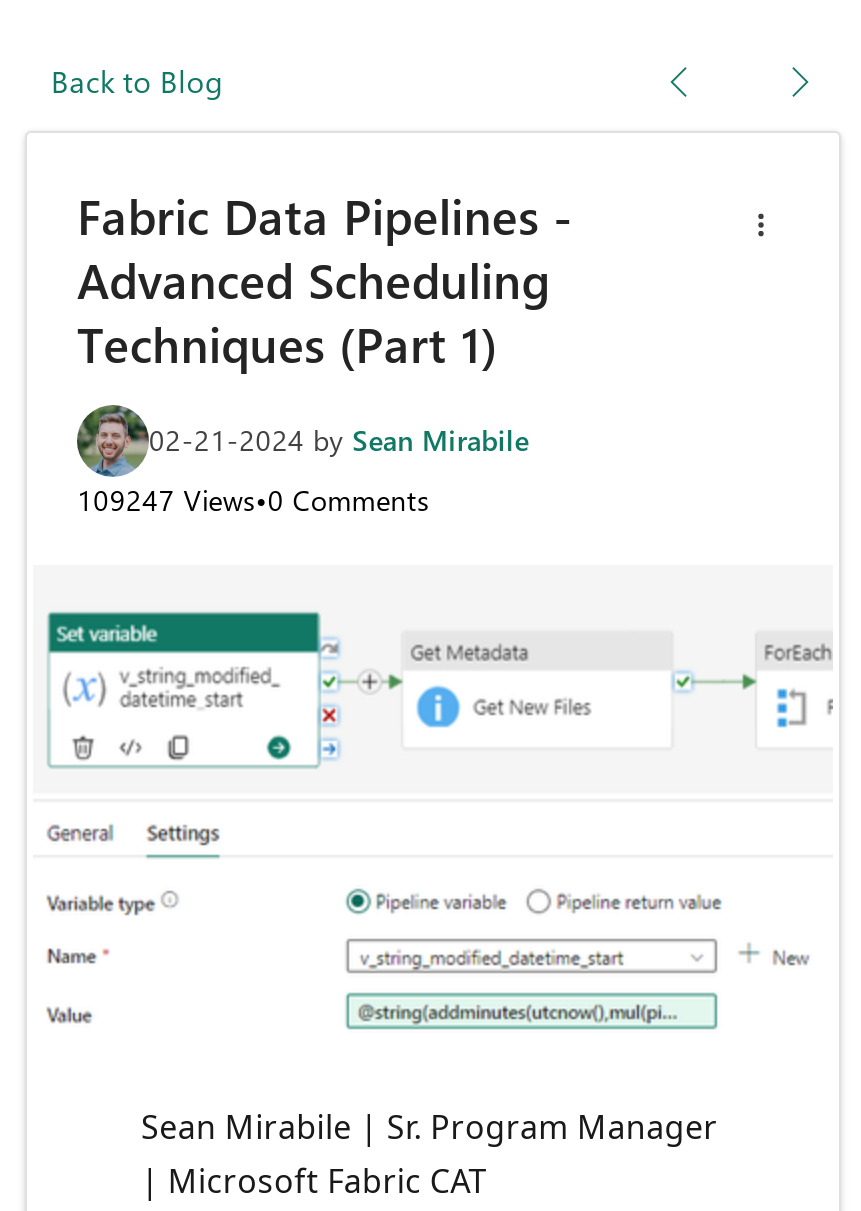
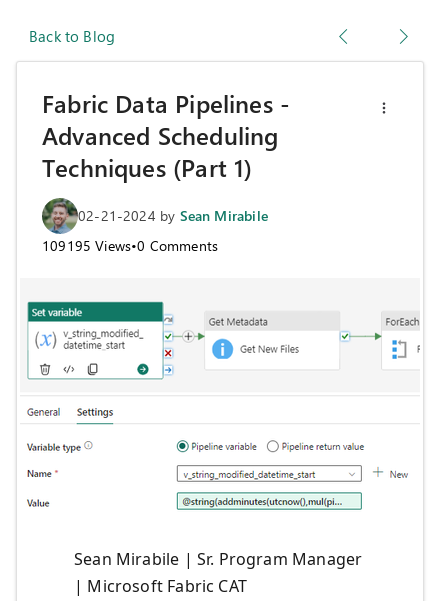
[77,482,429,520] 109247 Views•0 Comments -> [42,236,218,255] 109195 Views•0 Comments

